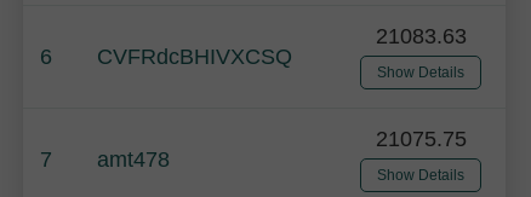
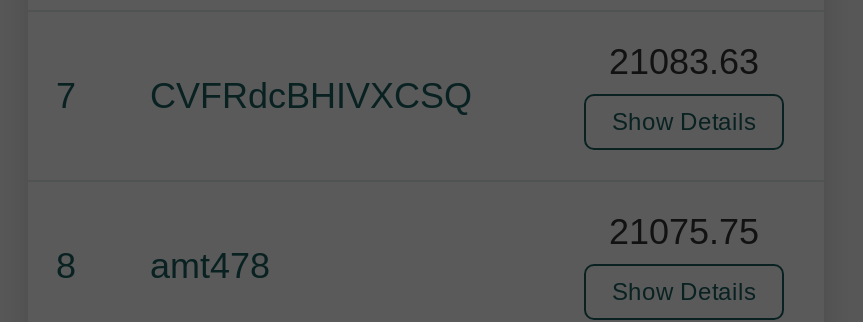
[40,44,292,68] 6 CVFRdcBHIVXCSQ -> [56,75,472,115] 7 CVFRdcBHIVXCSQ
[40,147,170,171] 7 amt478 -> [56,245,270,285] 8 amt478

